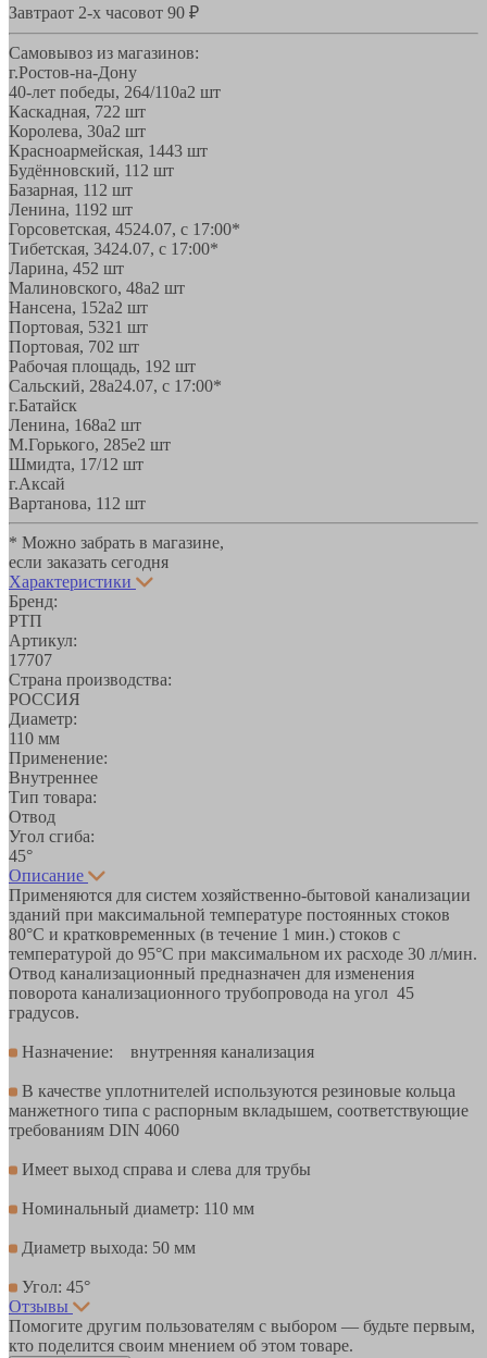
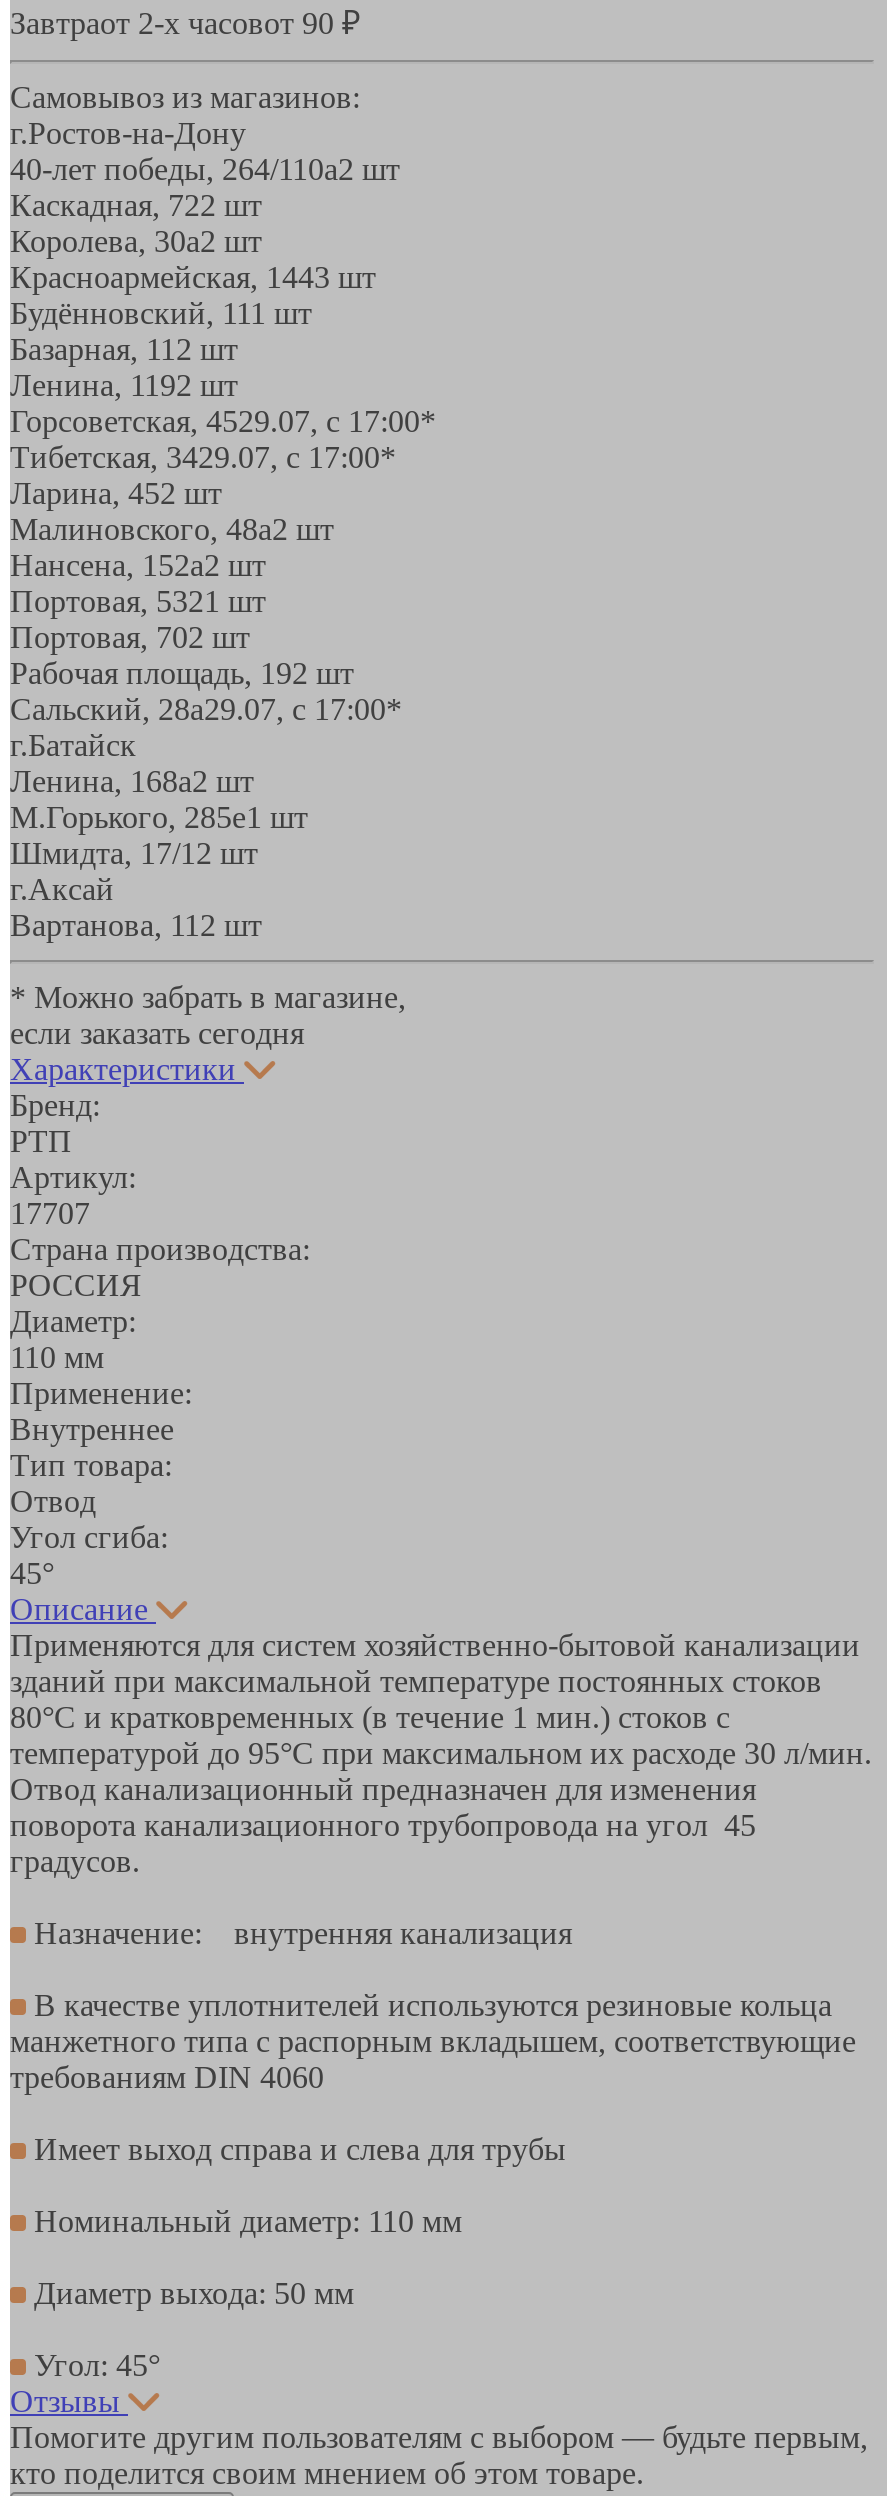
[9,161,174,179] Будённовский, 11 2 шт -> [10,295,312,329] Будённовский, 11 1 шт
[9,219,240,238] Горсоветская, 4524.07, с 17:00* -> [10,403,436,437] Горсоветская, 4529.07, с 17:00*
[9,239,218,257] Тибетская, 3424.07, с 17:00* -> [10,439,396,473] Тибетская, 3429.07, с 17:00*
[9,376,222,395] Сальский, 28a24.07, с 17:00* -> [10,691,402,725] Сальский, 28a29.07, с 17:00*
[9,435,171,453] М.Горького, 285е2 шт -> [10,799,308,833] М.Горького, 285е1 шт

